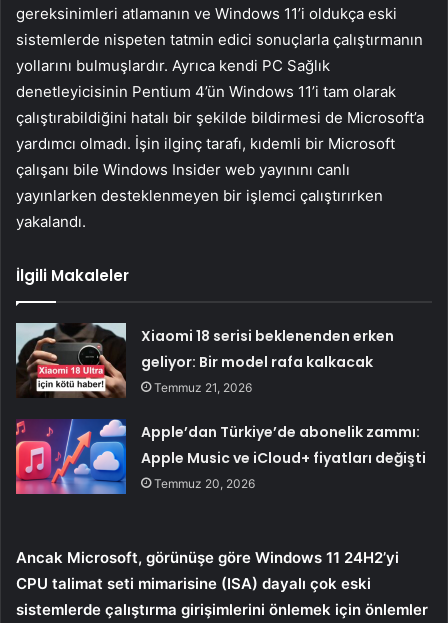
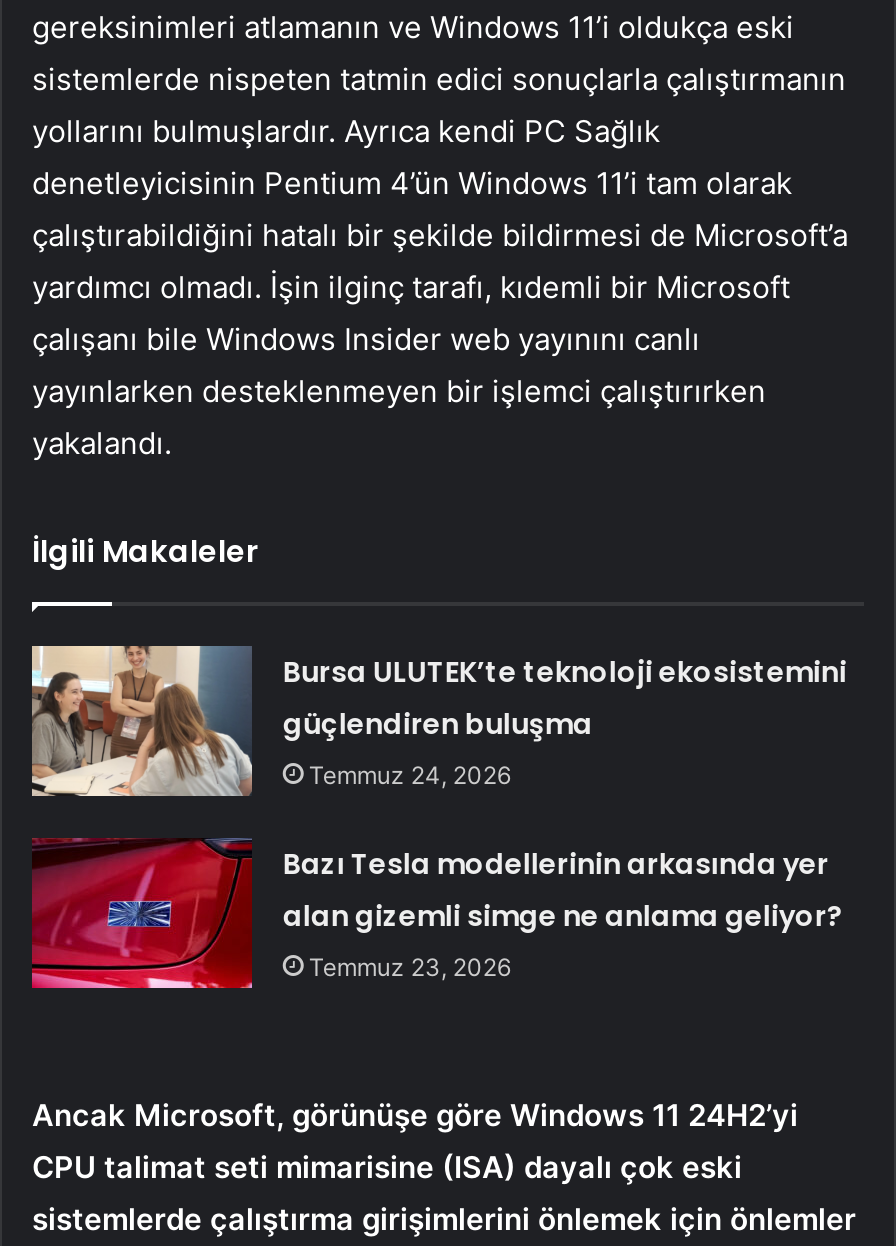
[15,322,394,398] [image] | Xiaomi 18 serisi beklenenden erken | geliyor: Bir model rafa kalkacak | Temmuz 21, 2026 -> [30,644,847,798] [image] | Bursa ULUTEK’te teknoloji ekosistemini | güçlendiren buluşma | Temmuz 24, 2026
[15,418,426,495] [image] | Apple’dan Türkiye’de abonelik zammı: | Apple Music ve iCloud+ fiyatları değişti | Temmuz 20, 2026 -> [32,838,843,990] [image] | Bazı Tesla modellerinin arkasında yer | alan gizemli simge ne anlama geliyor? | Temmuz 23, 2026

